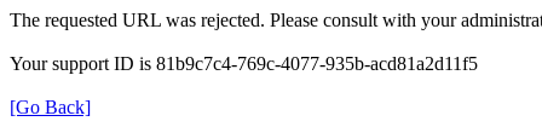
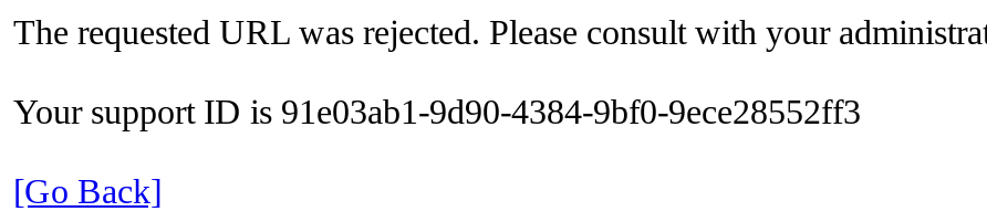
[10,53,478,74] Your support ID is 81b9c7c4-769c-4077-935b-acd81a2d11f5 -> [13,93,861,130] Your support ID is 91e03ab1-9d90-4384-9bf0-9ece28552ff3

